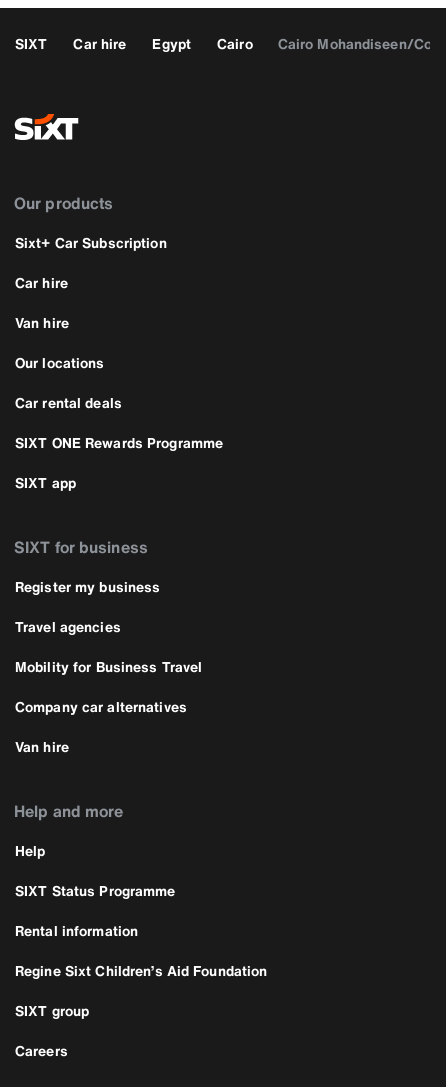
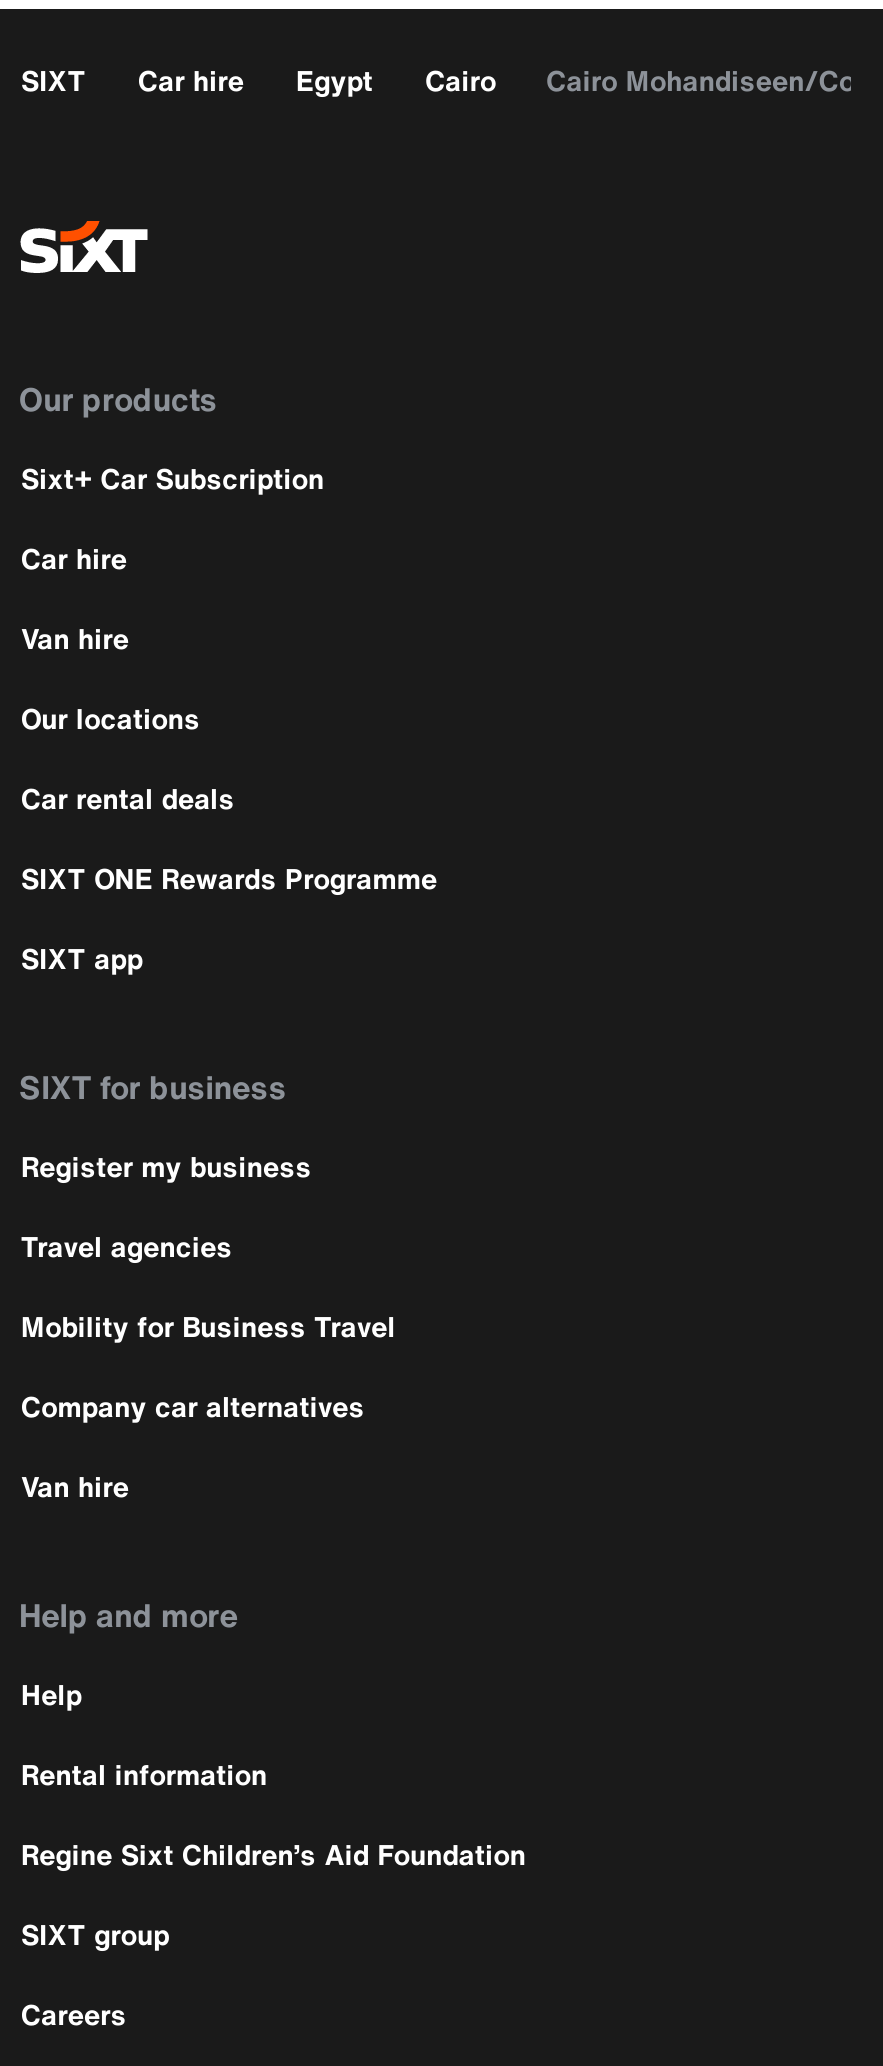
[15,880,175,901] SIXT Status Programme -> none

